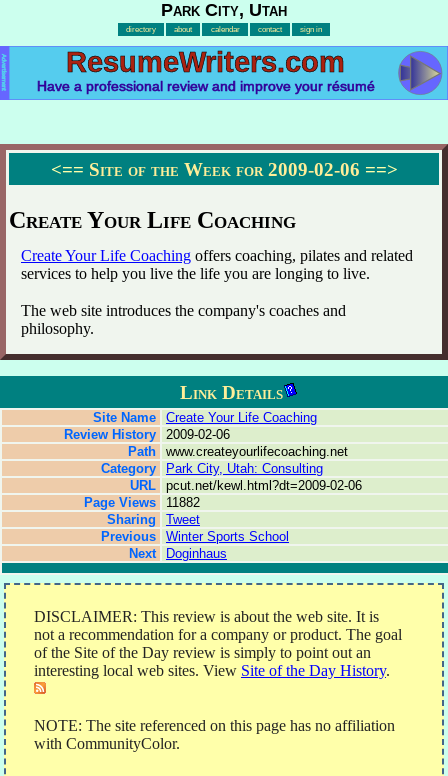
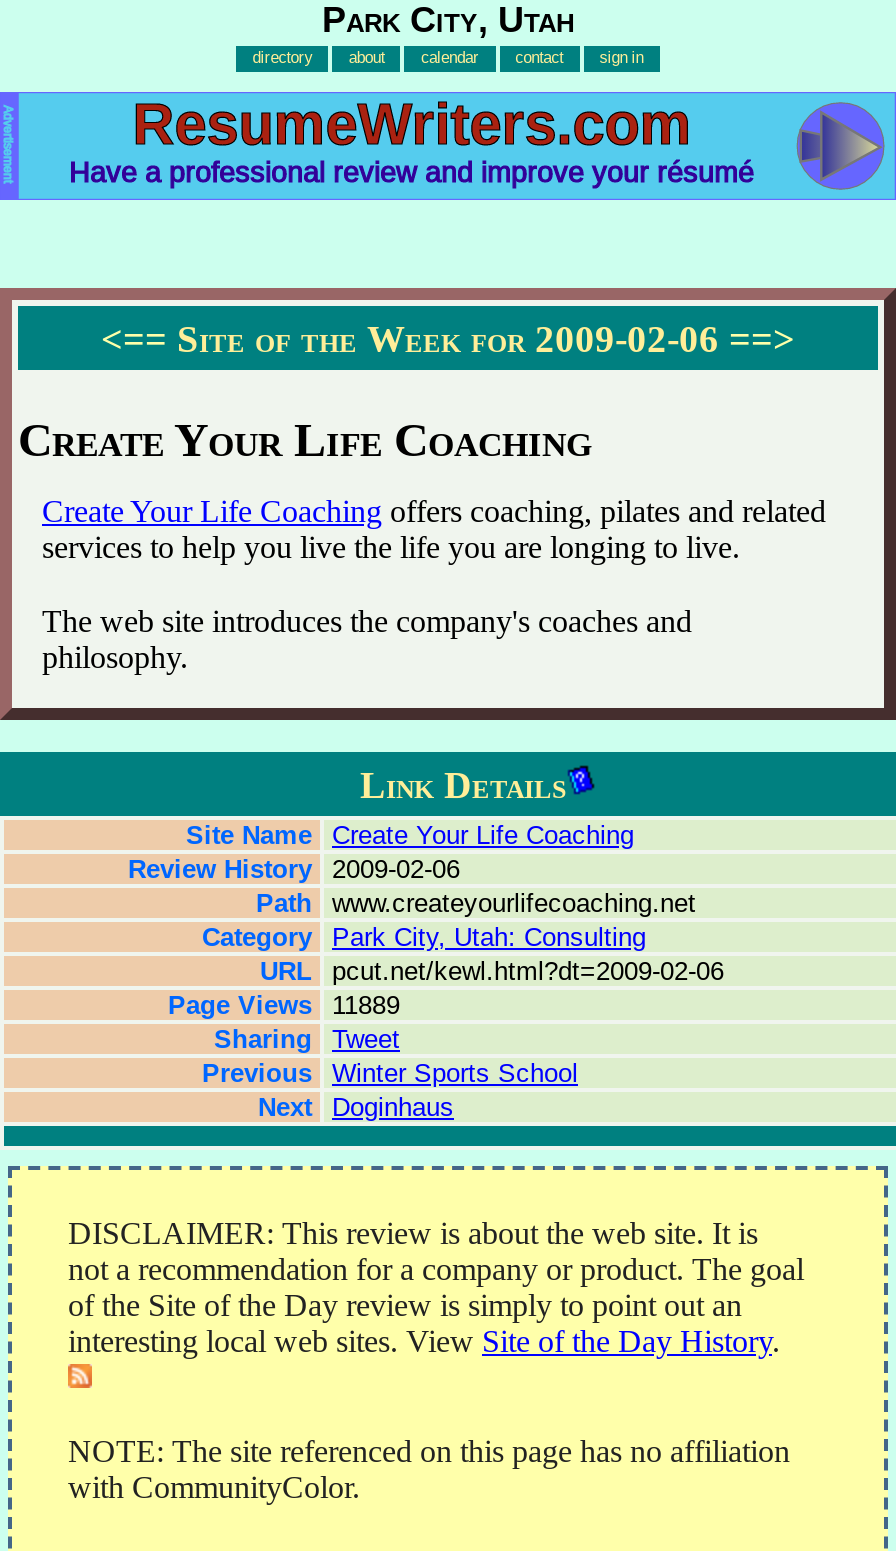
[84,495,200,510] Page Views 11882 -> [168,990,400,1020] Page Views 11889

